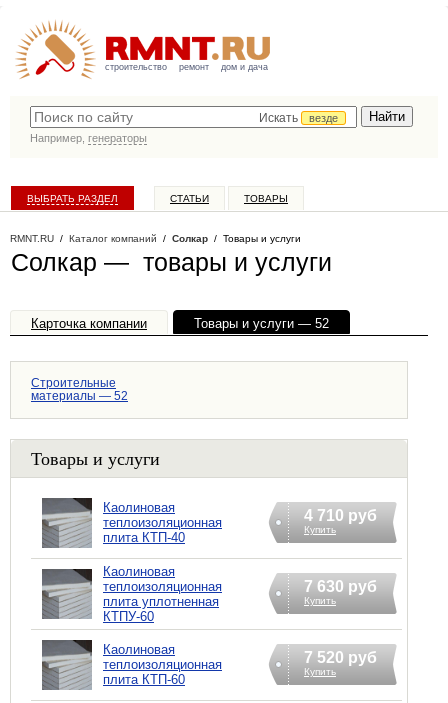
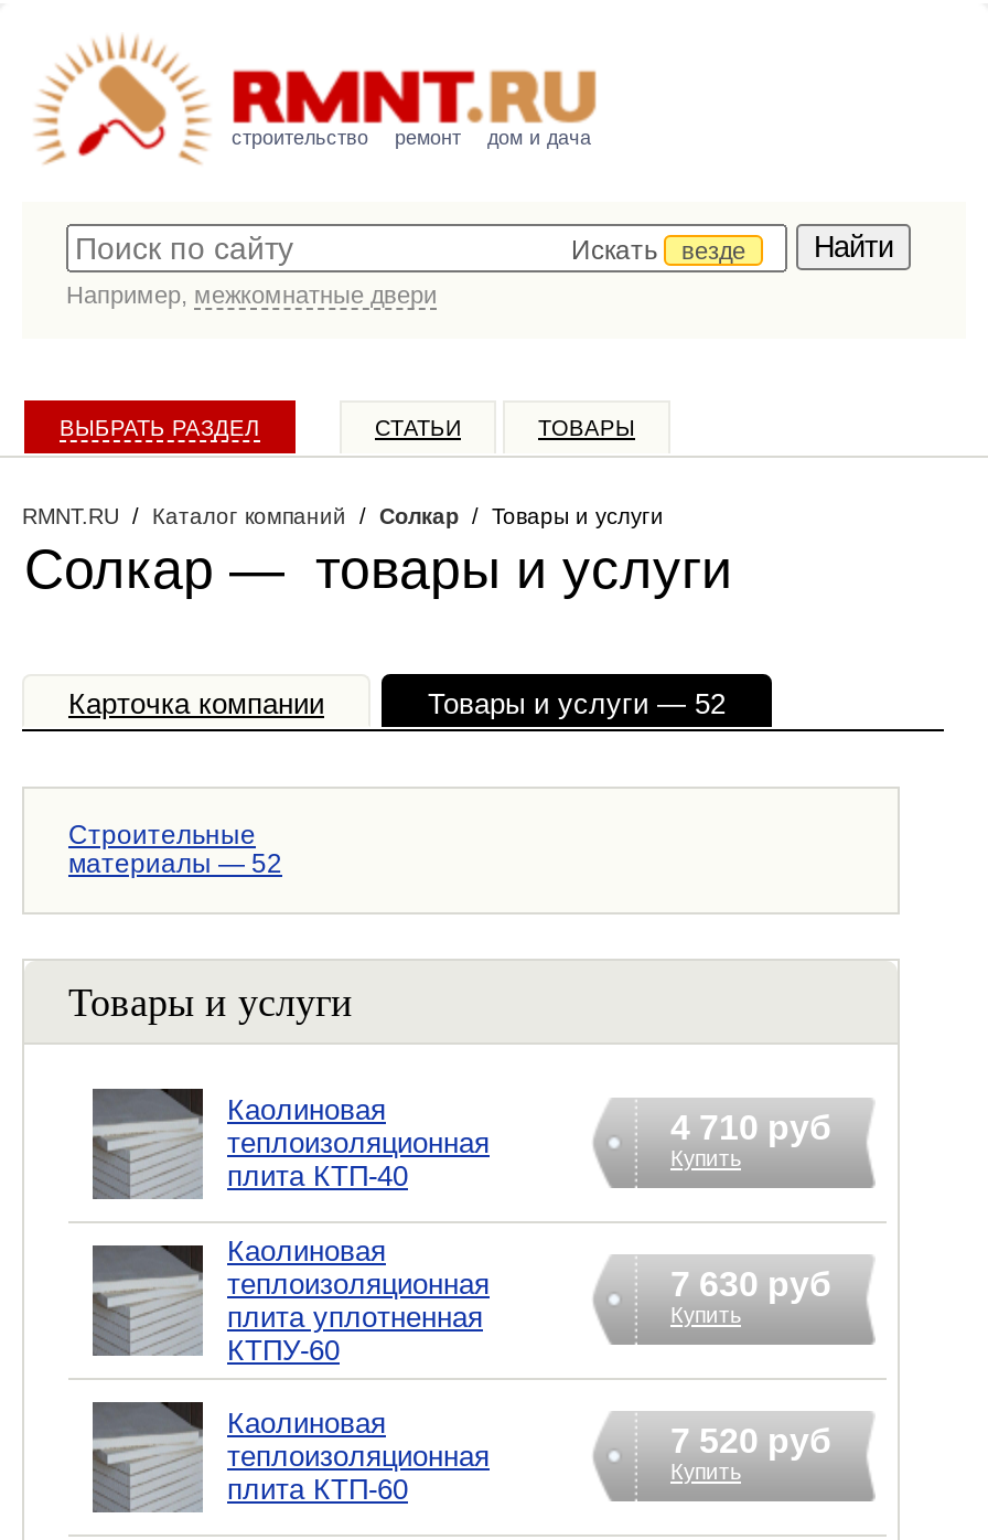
[30,132,147,144] Например, генераторы -> [66,281,437,308] Например, межкомнатные двери

